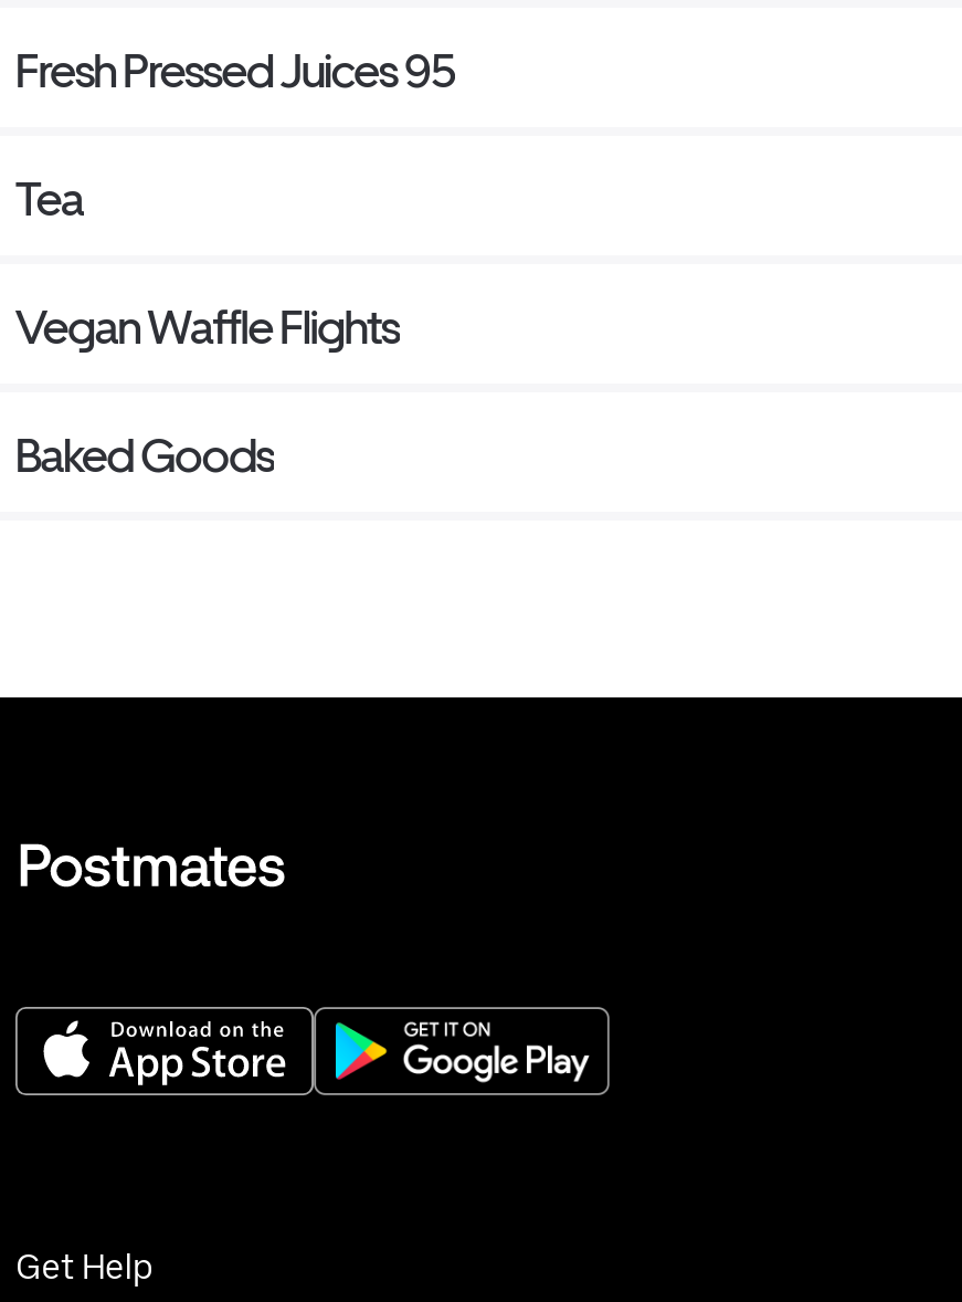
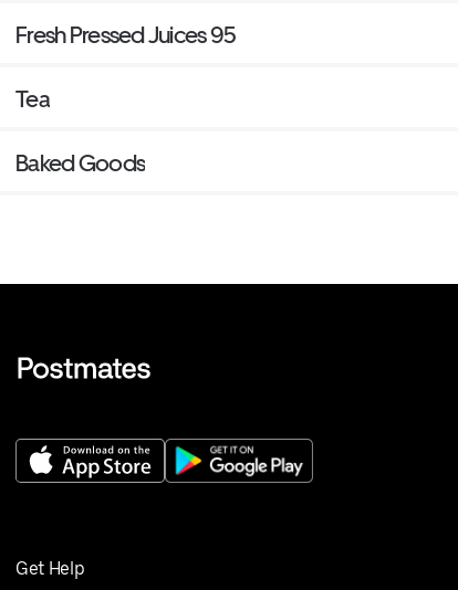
[15,298,399,354] Vegan Waffle Flights -> none

